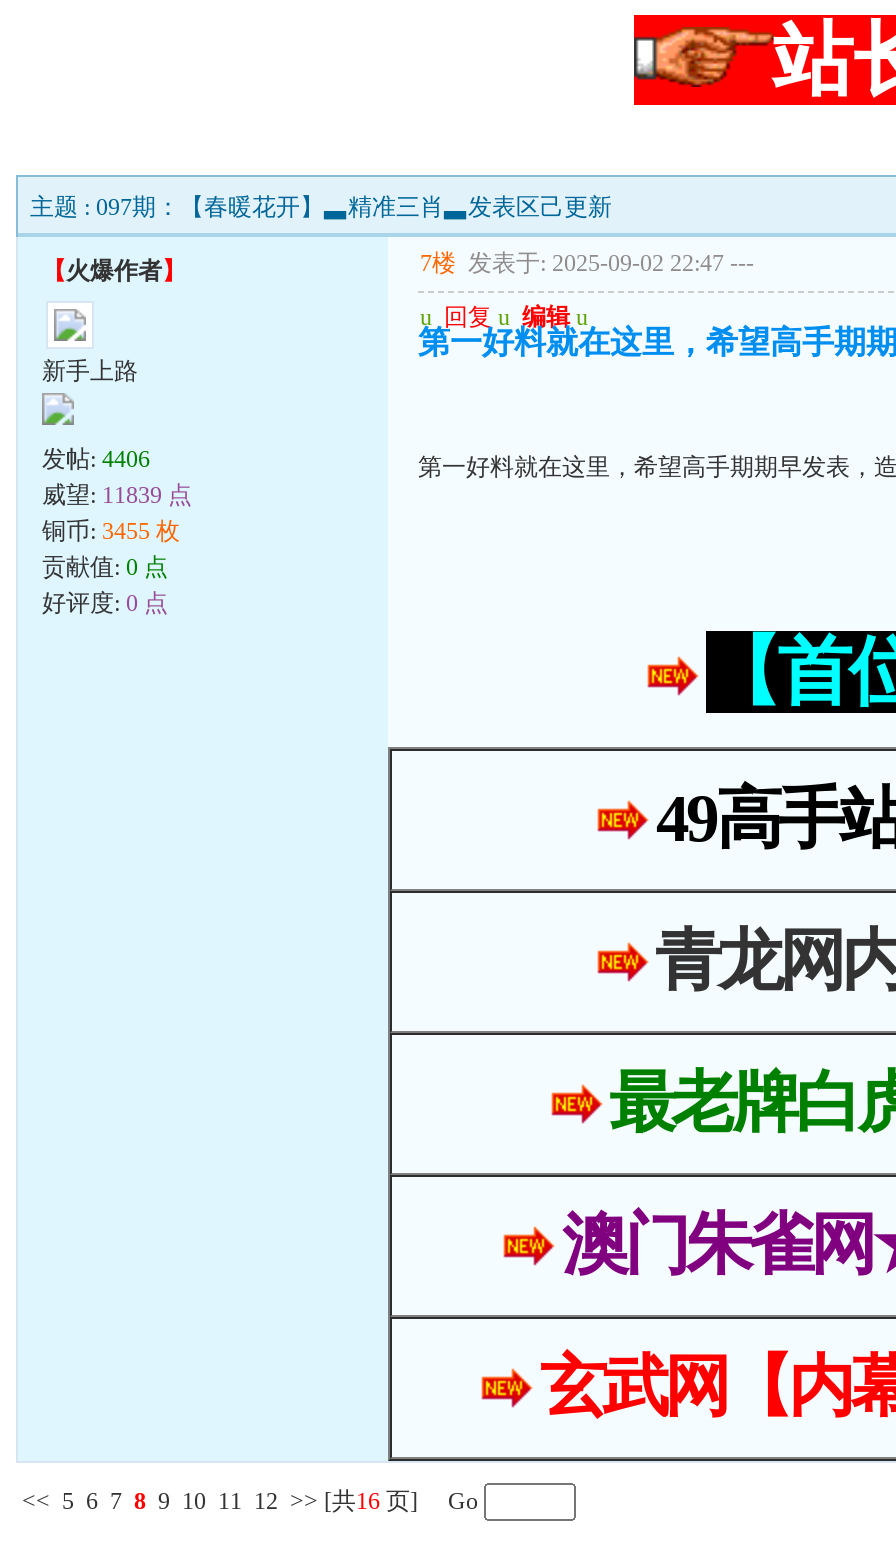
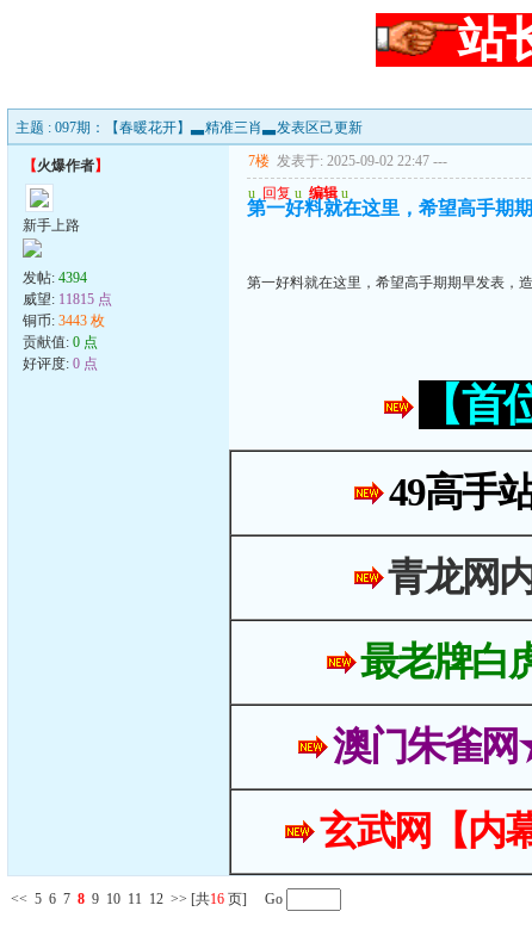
[42,445,150,473] 发帖: 4406 -> [23,269,87,286] 发帖: 4394
[42,481,192,509] 威望: 11839 点 -> [23,291,112,307] 威望: 11815 点
[42,517,180,545] 铜币: 3455 枚 -> [23,312,105,329] 铜币: 3443 枚

